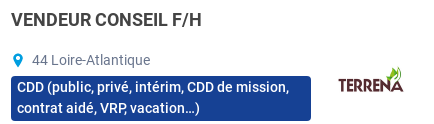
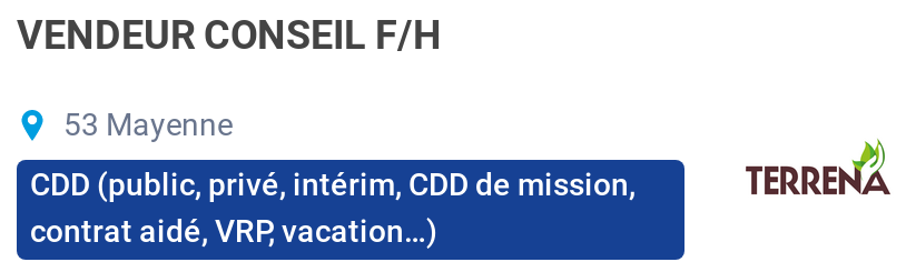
[32,52,150,68] 44 Loire-Atlantique -> [63,107,233,143] 53 Mayenne

